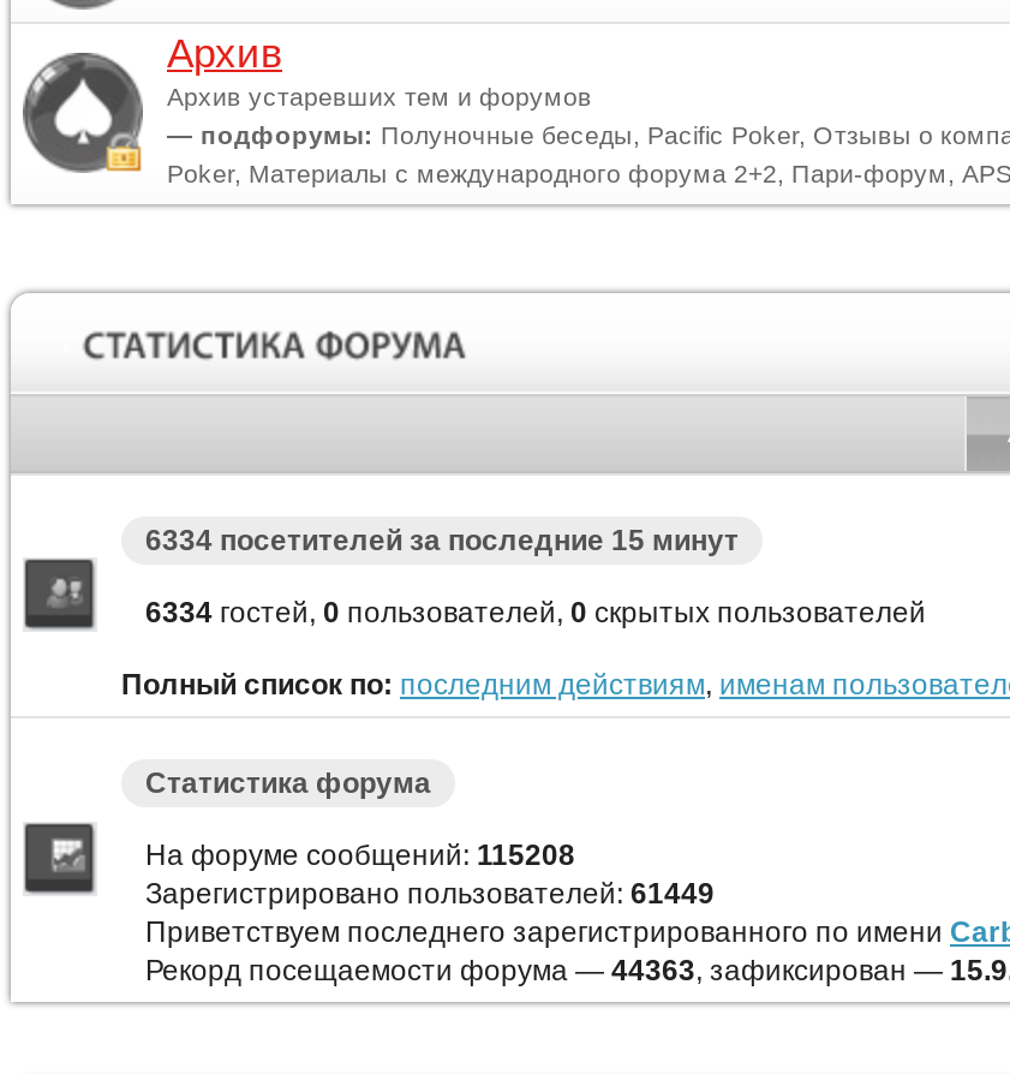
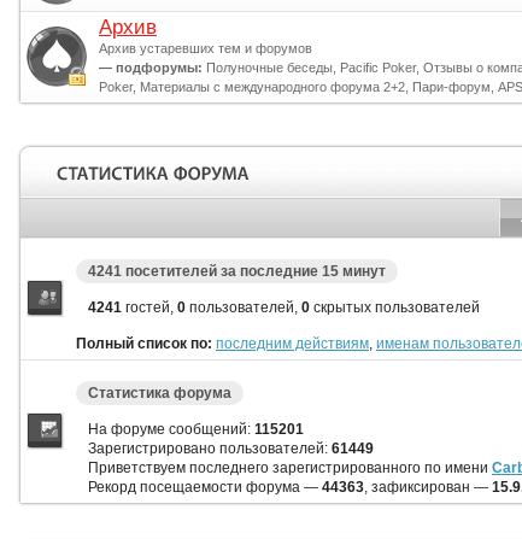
[145,524,739,557] 6334 посетителей за последние 15 минут -> [88,263,386,280] 4241 посетителей за последние 15 минут
[145,596,926,630] 6334 гостей, 0 пользователей, 0 скрытых пользователей -> [88,299,480,316] 4241 гостей, 0 пользователей, 0 скрытых пользователей
[145,839,575,872] На форуме сообщений: 115208 -> [88,421,304,438] На форуме сообщений: 115201

